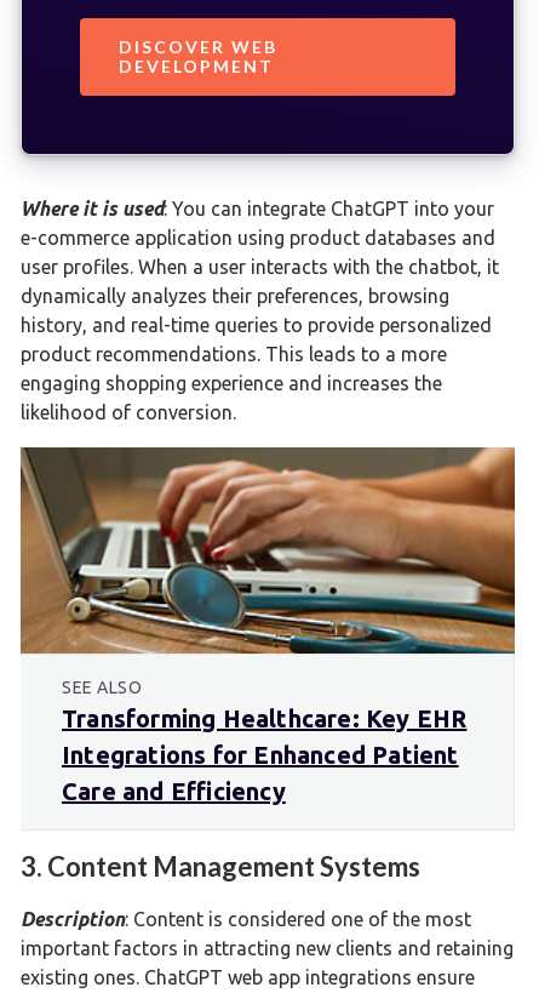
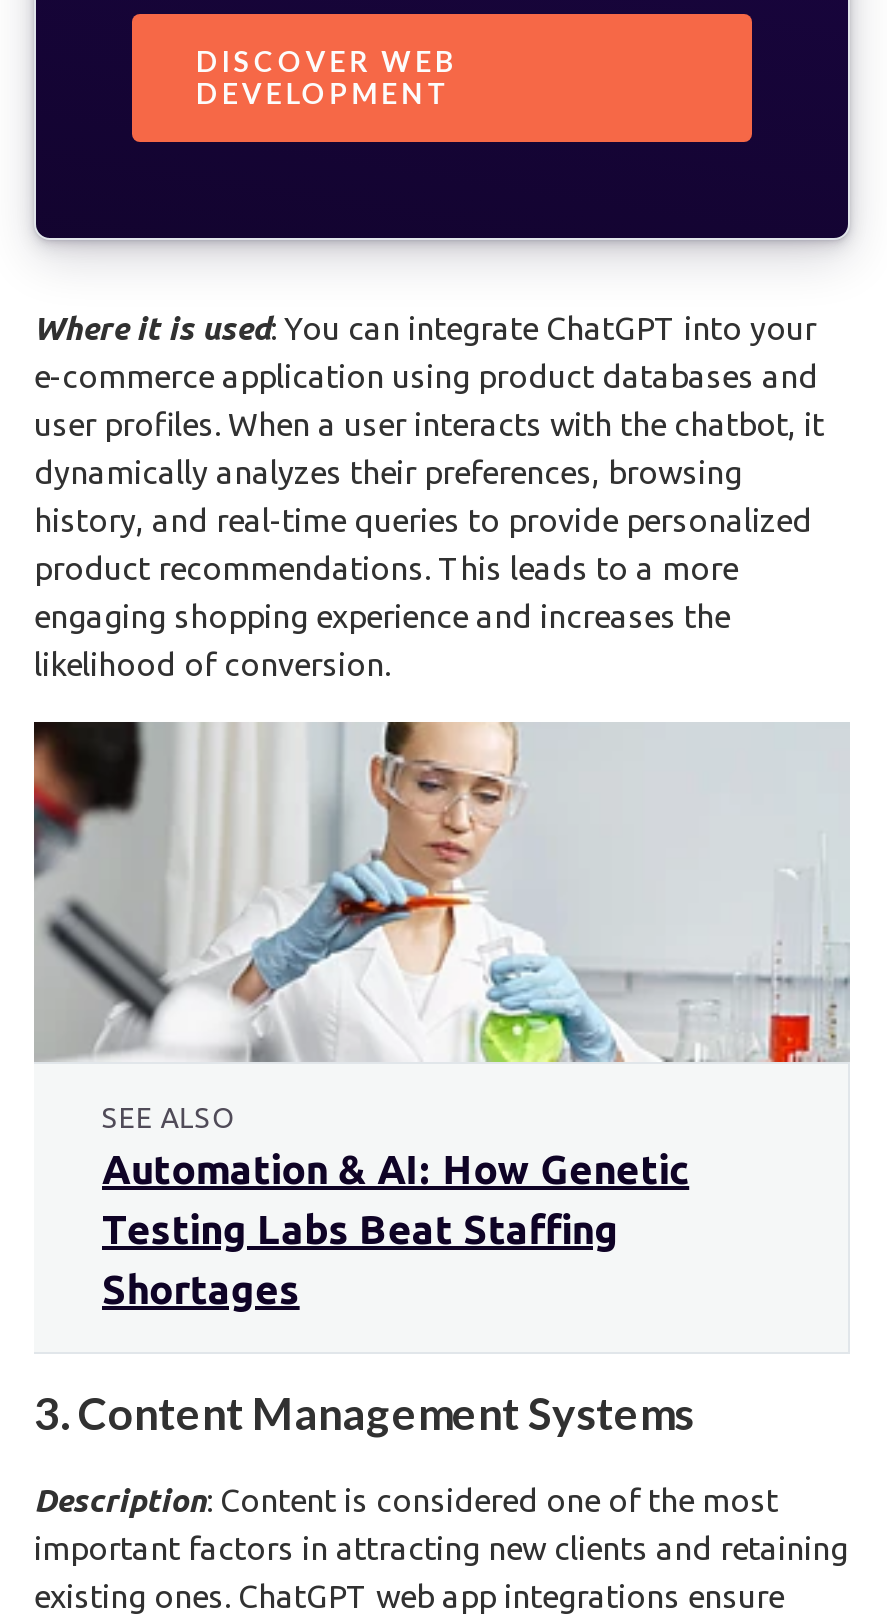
[21,446,516,655] [image] -> [34,722,850,1064] [image]
[62,705,467,806] Transforming Healthcare: Key EHR | Integrations for Enhanced Patient | Care and Efficiency -> [102,1147,689,1313] Automation & AI: How Genetic | Testing Labs Beat Staffing | Shortages

